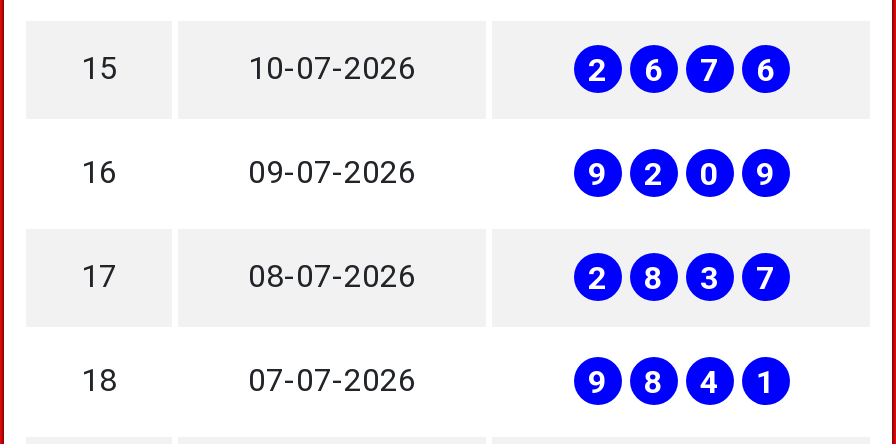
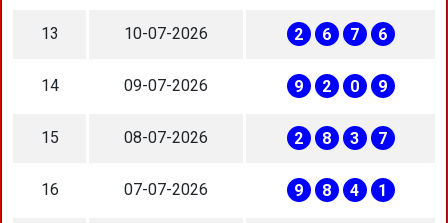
[81,49,117,87] 15 -> [40,24,58,43] 13
[81,153,117,191] 16 -> [40,76,58,95] 14
[81,257,117,295] 17 -> [40,128,58,147] 15
[81,361,117,399] 18 -> [40,180,58,199] 16

